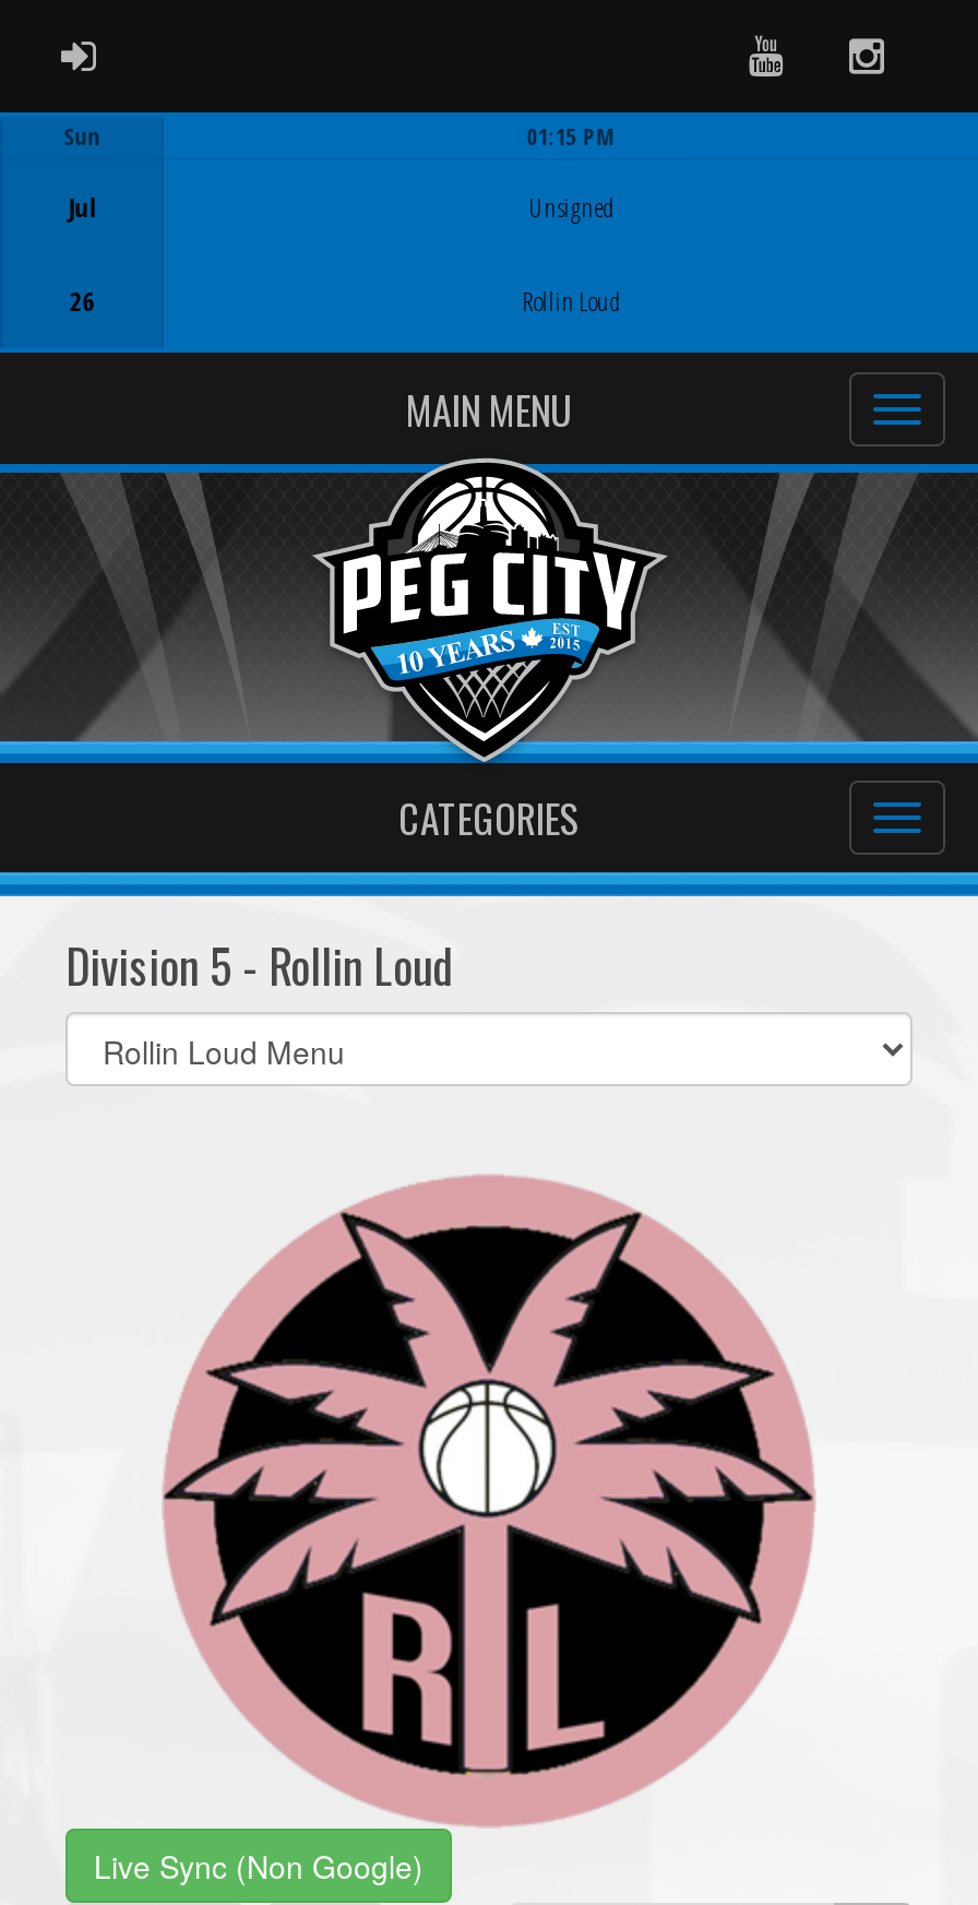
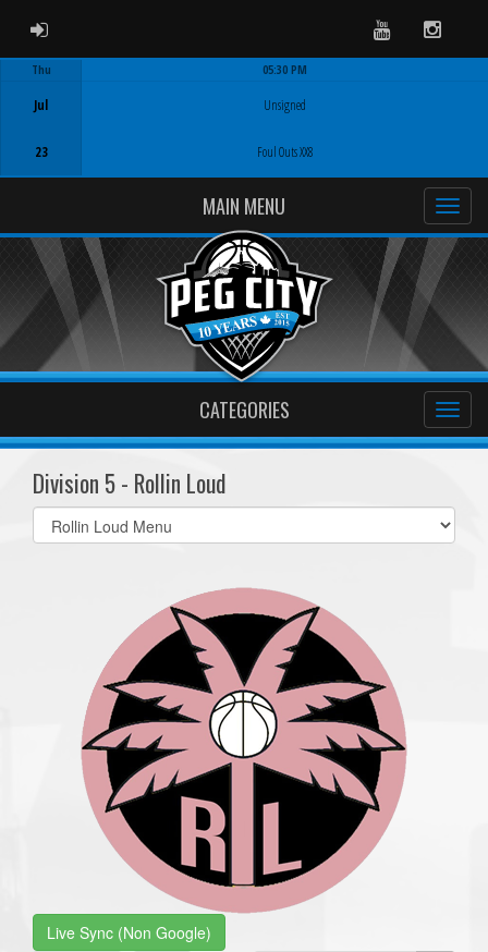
[64,121,101,152] Sun -> [31,62,51,77] Thu
[527,121,616,152] 01:15 PM -> [263,62,307,77] 05:30 PM
[69,283,95,318] 26 -> [35,143,48,160] 23
[522,283,620,318] Rollin Loud -> [257,143,313,160] Foul Outs XX8

